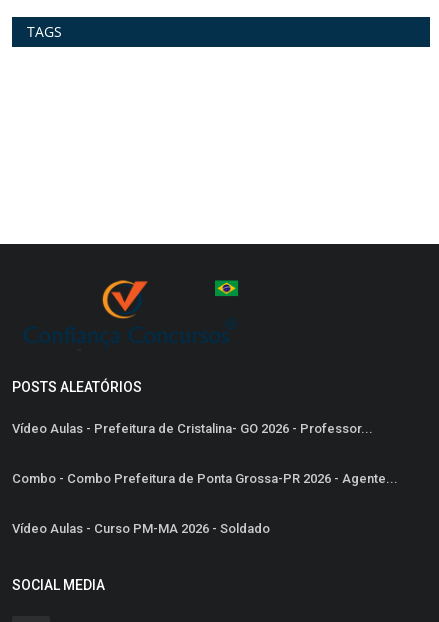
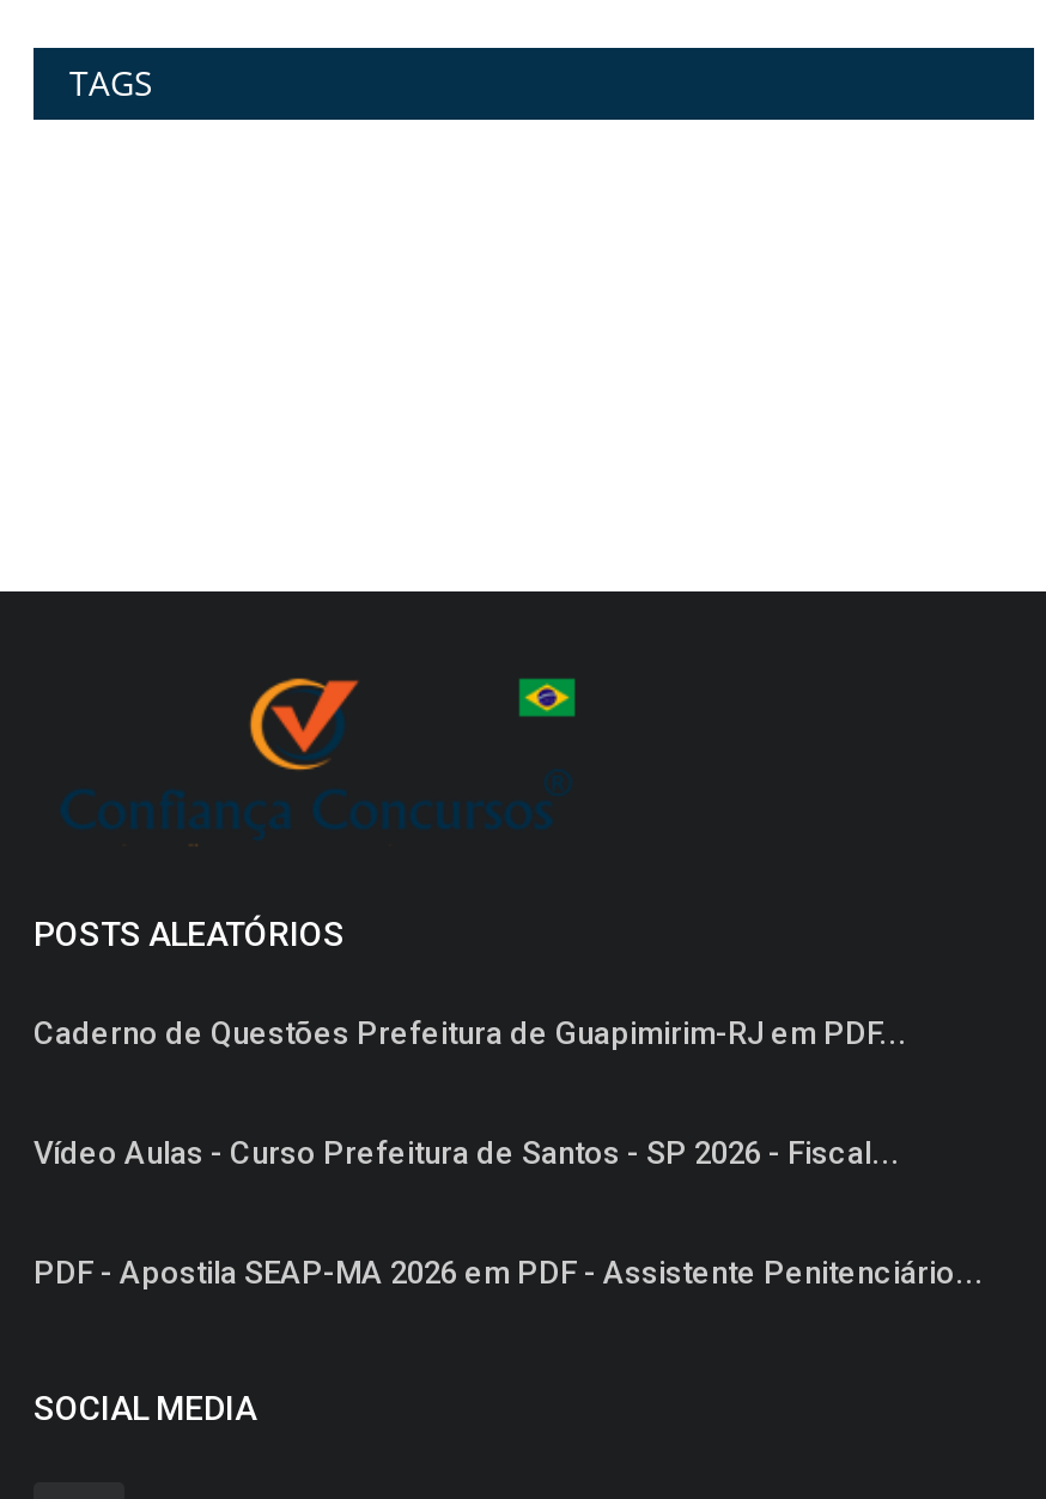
[12,421,373,436] Vídeo Aulas - Prefeitura de Cristalina- GO 2026 - Professor... -> [34,1016,907,1052] Caderno de Questões Prefeitura de Guapimirim-RJ em PDF...
[12,471,398,486] Combo - Combo Prefeitura de Ponta Grossa-PR 2026 - Agente... -> [34,1136,900,1172] Vídeo Aulas - Curso Prefeitura de Santos - SP 2026 - Fiscal...
[12,521,270,536] Vídeo Aulas - Curso PM-MA 2026 - Soldado -> [34,1255,984,1291] PDF - Apostila SEAP-MA 2026 em PDF - Assistente Penitenciário...

